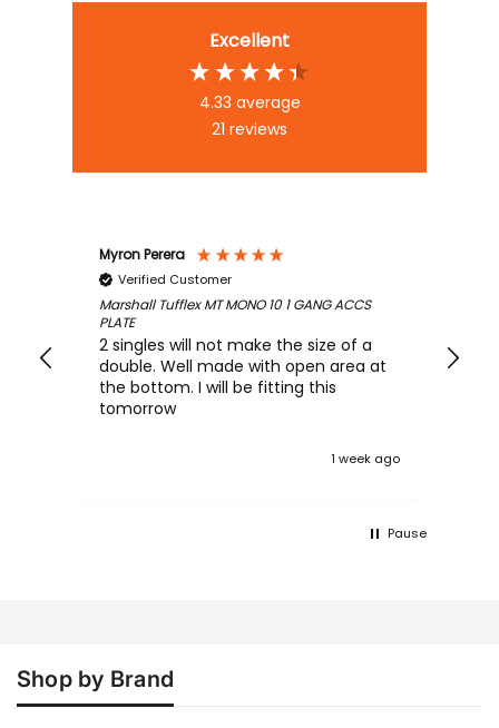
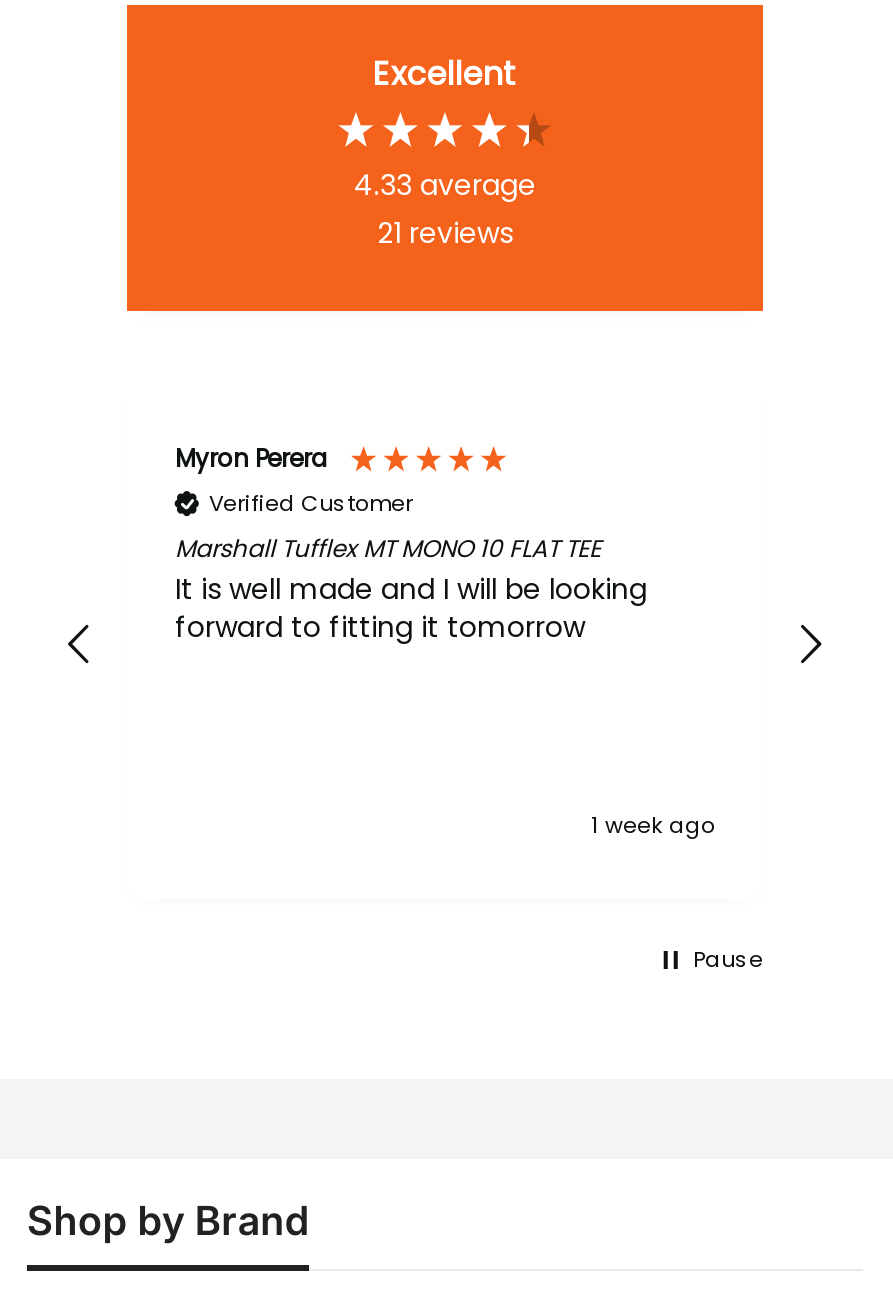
[99,295,387,420] Marshall Tufflex MT MONO 10 1 GANG ACCS | PLATE | 2 singles will not make the size of a | double. Well made with open area at | the bottom. I will be fitting this | tomorrow -> [175,530,647,648] Marshall Tufflex MT MONO 10 FLAT TEE | It is well made and I will be looking | forward to fitting it tomorrow

